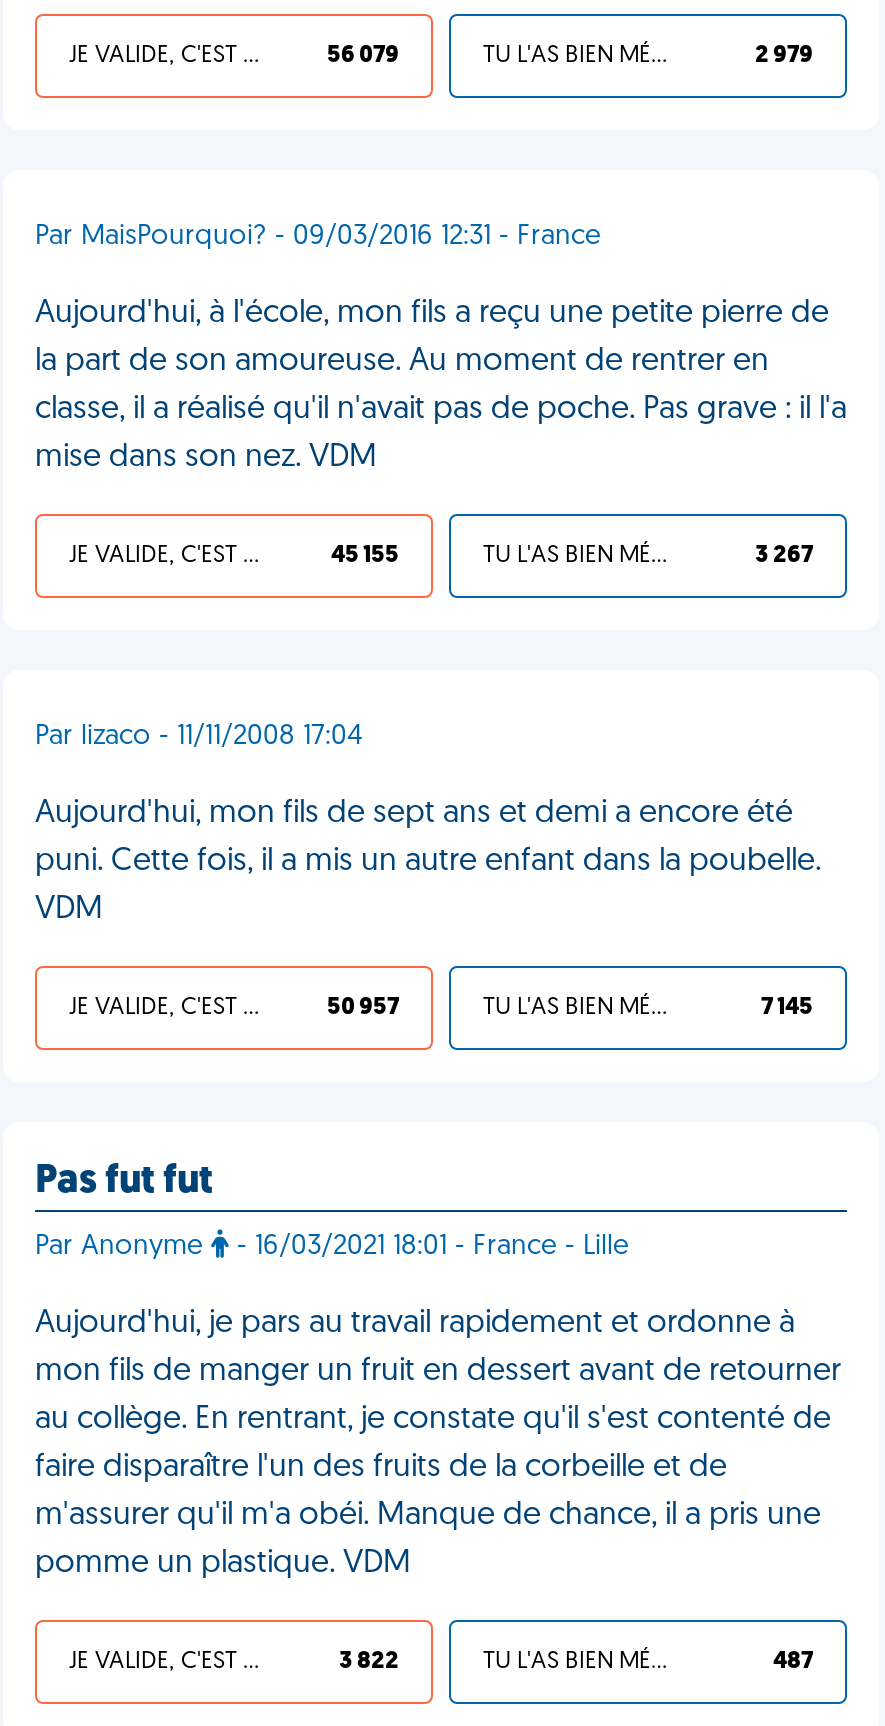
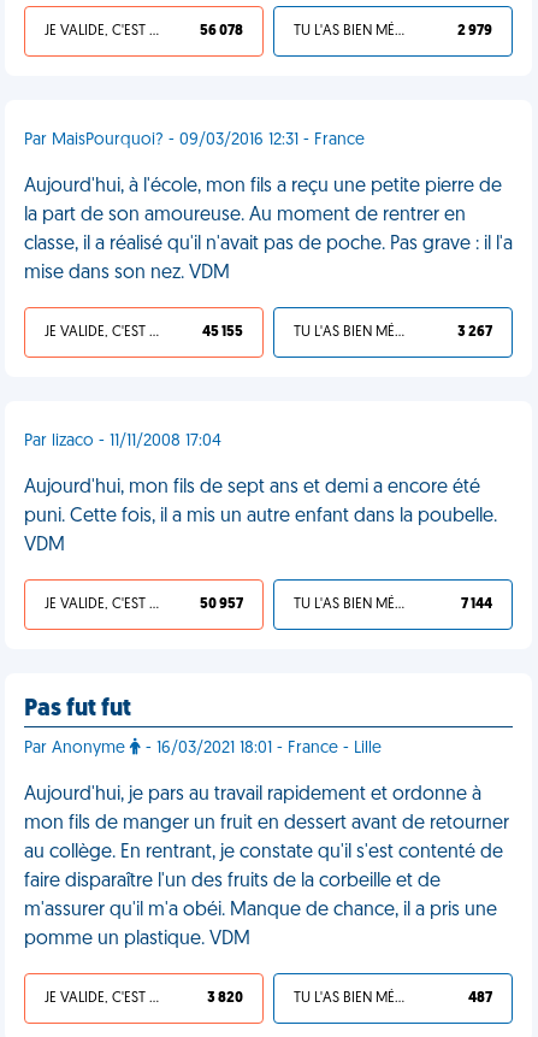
[327,44,399,68] 56 079 -> [200,24,243,39] 56 078
[761,996,813,1020] 7 145 -> [461,597,492,612] 7 144
[339,1650,399,1674] 3 822 -> [207,991,243,1006] 3 820

